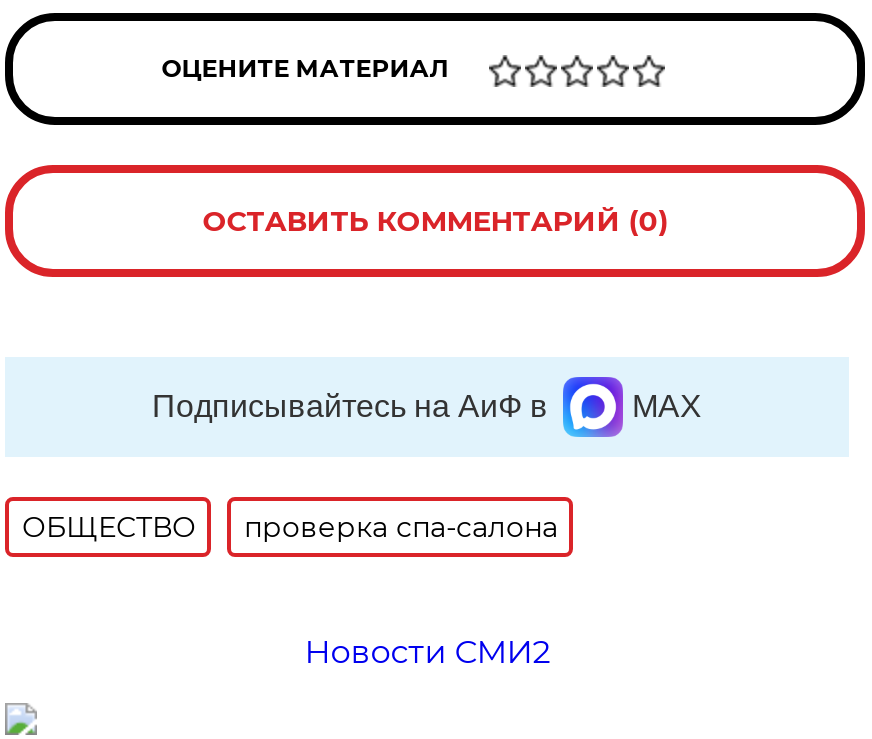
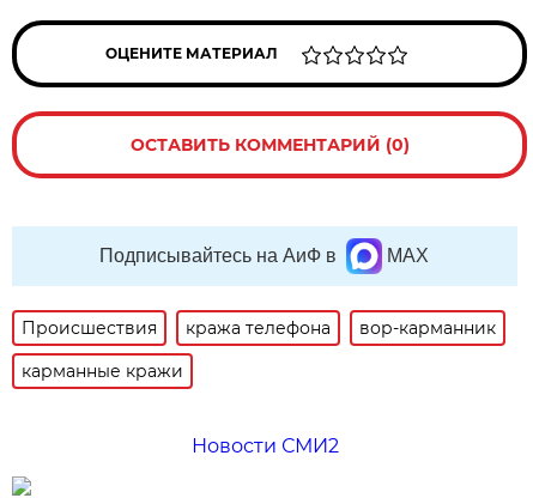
[22,509,558,545] ОБЩЕСТВО | проверка спа-салона -> [22,317,496,382] Происшествия | кража телефона | вор-карманник | карманные кражи

